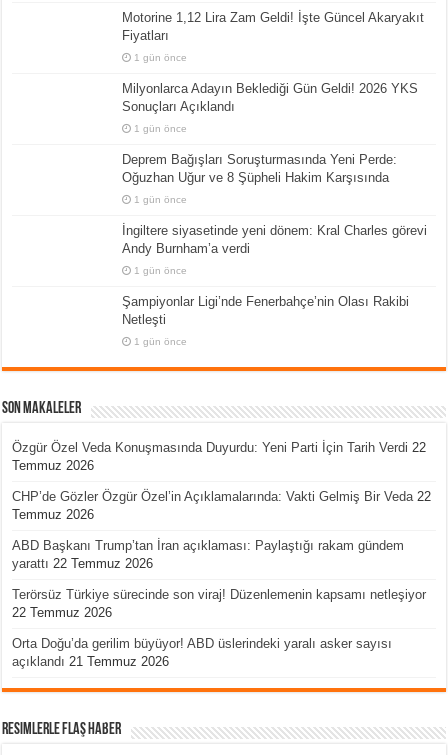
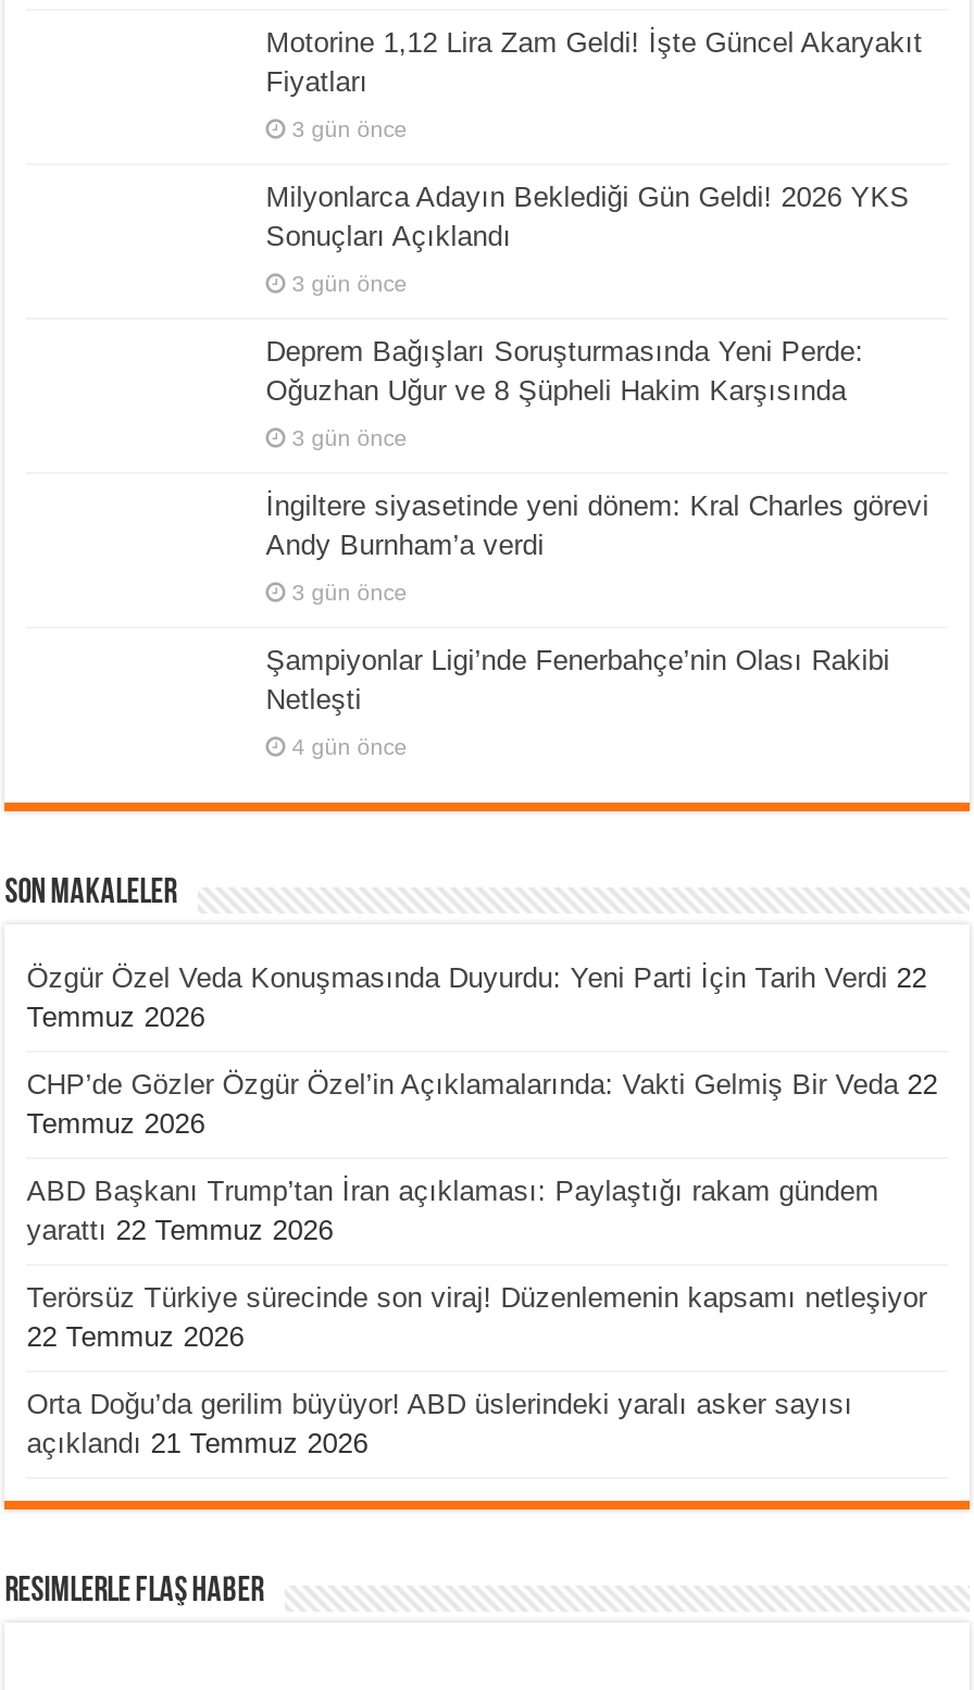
[134,52,187,63] 1 gün önce -> [292,118,407,142] 3 gün önce
[134,123,187,134] 1 gün önce -> [292,272,407,296] 3 gün önce
[134,194,187,205] 1 gün önce -> [292,427,407,450] 3 gün önce
[134,265,187,276] 1 gün önce -> [292,581,407,605] 3 gün önce
[134,336,187,347] 1 gün önce -> [292,735,407,759] 4 gün önce

